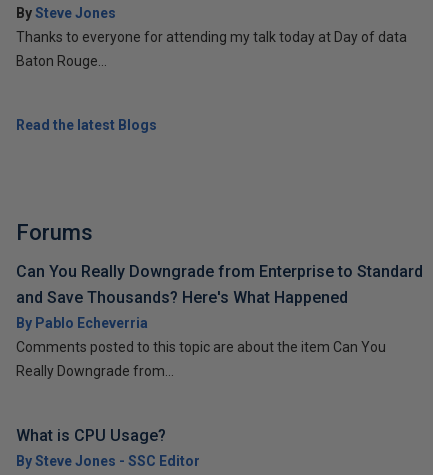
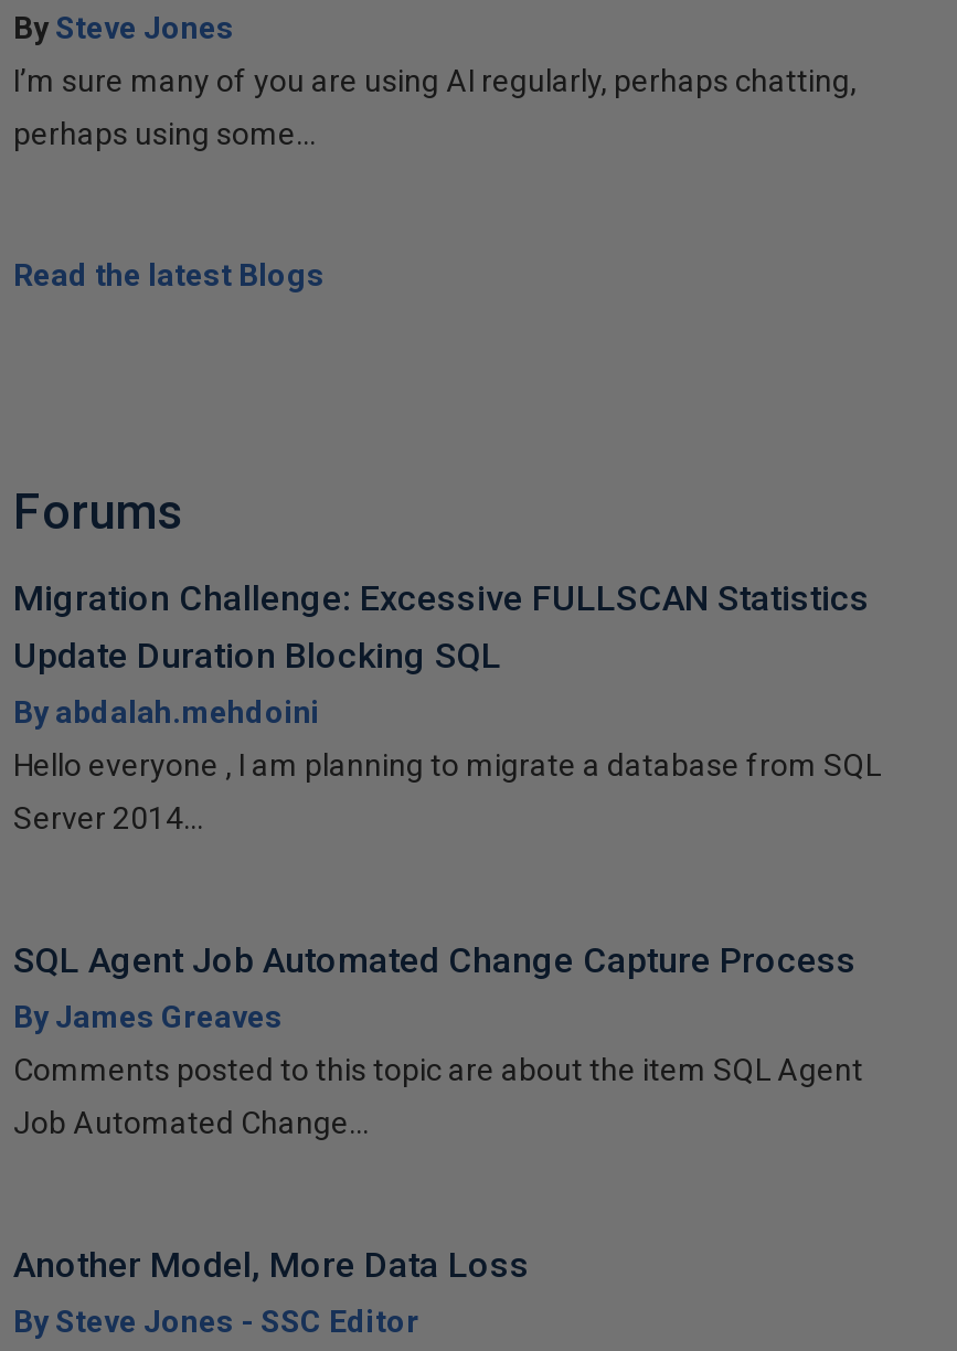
[16,29,407,45] Thanks to everyone for attending my talk today at Day of data -> [13,63,857,98] I’m sure many of you are using AI regularly, perhaps chatting,
[16,53,107,69] Baton Rouge... -> [13,116,316,151] perhaps using some...
[16,262,423,445] Can You Really Downgrade from Enterprise to Standard | and Save Thousands? Here's What Happened | By Pablo Echeverria | Comments posted to this topic are about the item Can You | Really Downgrade from... | What is CPU Usage? -> [13,577,881,1286] Migration Challenge: Excessive FULLSCAN Statistics | Update Duration Blocking SQL | By abdalah.mehdoini | Hello everyone , I am planning to migrate a database from SQL | Server 2014... | SQL Agent Job Automated Change Capture Process | By James Greaves | Comments posted to this topic are about the item SQL Agent | Job Automated Change... | Another Model, More Data Loss

